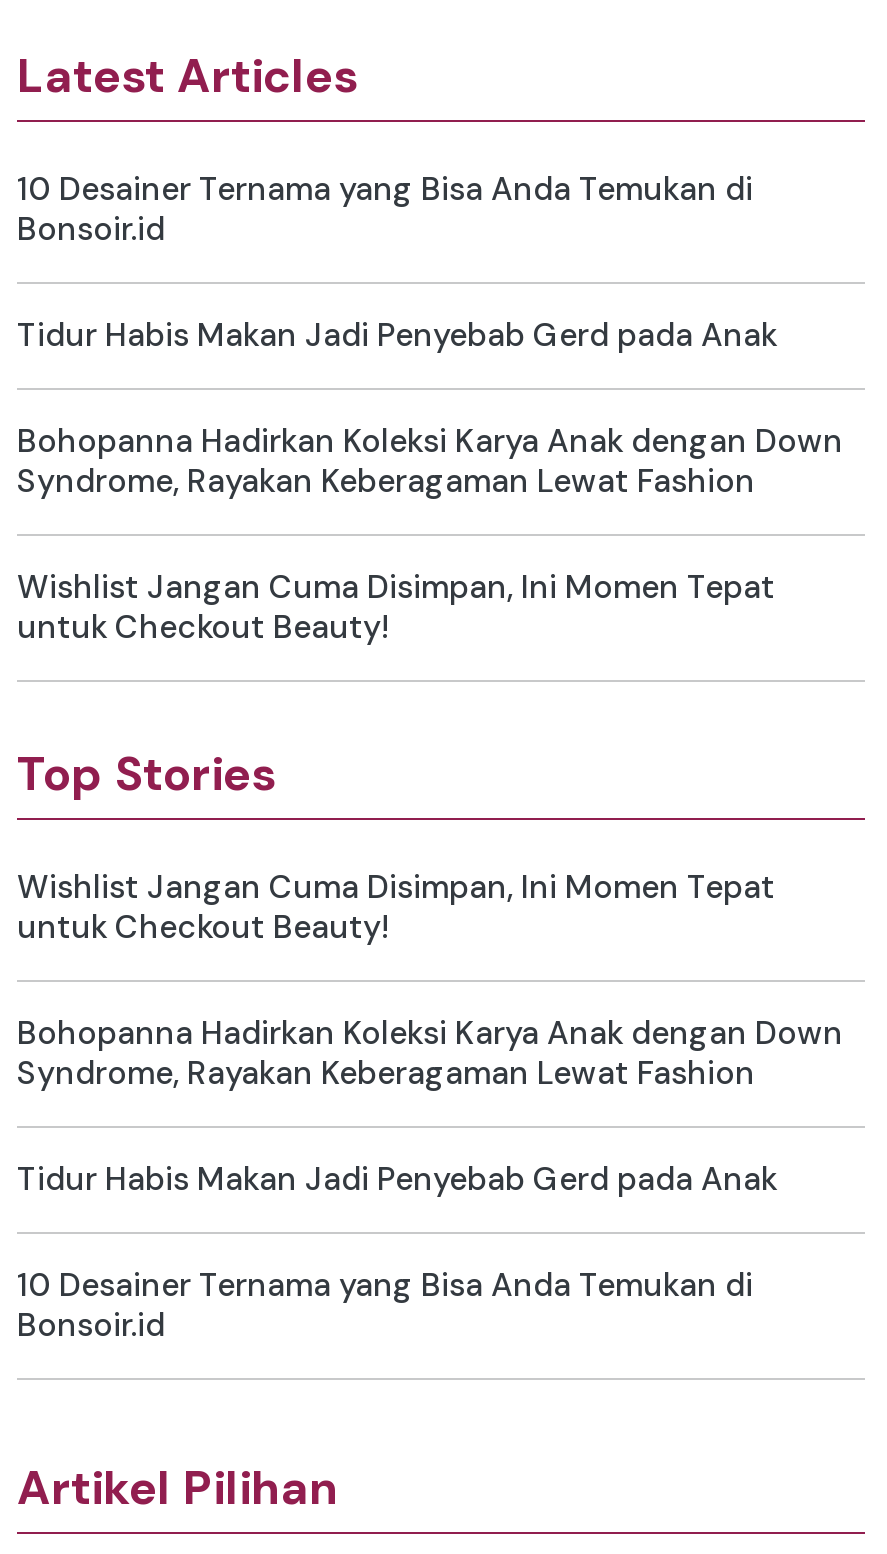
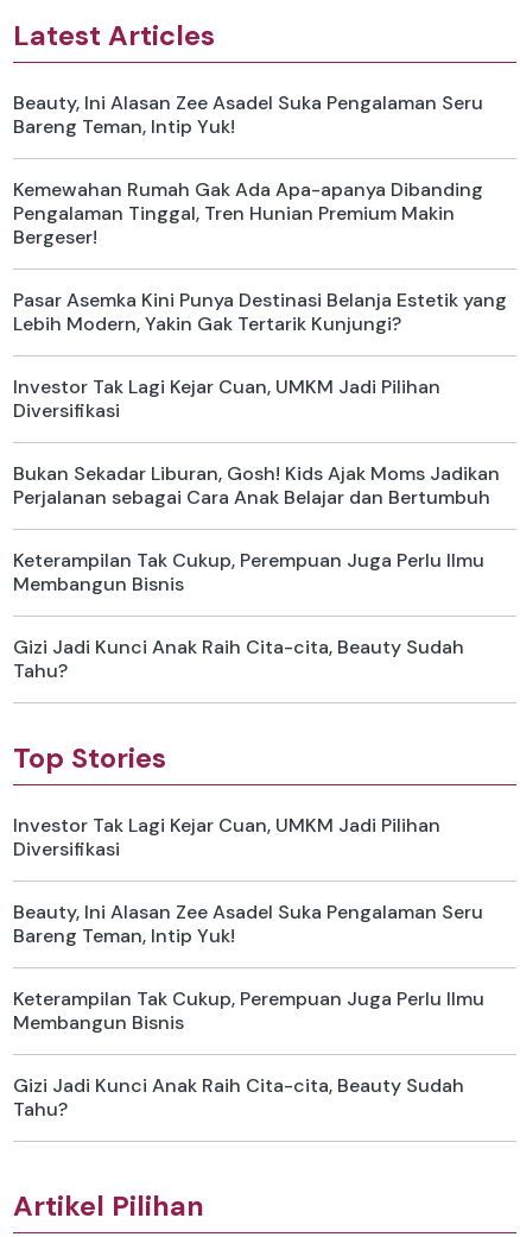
[17,167,843,647] 10 Desainer Ternama yang Bisa Anda Temukan di | Bonsoir.id | Tidur Habis Makan Jadi Penyebab Gerd pada Anak | Bohopanna Hadirkan Koleksi Karya Anak dengan Down | Syndrome, Rayakan Keberagaman Lewat Fashion | Wishlist Jangan Cuma Disimpan, Ini Momen Tepat | untuk Checkout Beauty! -> [13,90,507,683] Beauty, Ini Alasan Zee Asadel Suka Pengalaman Seru | Bareng Teman, Intip Yuk! | Kemewahan Rumah Gak Ada Apa-apanya Dibanding | Pengalaman Tinggal, Tren Hunian Premium Makin | Bergeser! | Pasar Asemka Kini Punya Destinasi Belanja Estetik yang | Lebih Modern, Yakin Gak Tertarik Kunjungi? | Investor Tak Lagi Kejar Cuan, UMKM Jadi Pilihan | Diversifikasi | Bukan Sekadar Liburan, Gosh! Kids Ajak Moms Jadikan | Perjalanan sebagai Cara Anak Belajar dan Bertumbuh | Keterampilan Tak Cukup, Perempuan Juga Perlu Ilmu | Membangun Bisnis | Gizi Jadi Kunci Anak Raih Cita-cita, Beauty Sudah | Tahu?
[17,865,775,947] Wishlist Jangan Cuma Disimpan, Ini Momen Tepat | untuk Checkout Beauty! -> [13,812,440,861] Investor Tak Lagi Kejar Cuan, UMKM Jadi Pilihan | Diversifikasi
[17,1011,843,1093] Bohopanna Hadirkan Koleksi Karya Anak dengan Down | Syndrome, Rayakan Keberagaman Lewat Fashion -> [13,899,483,948] Beauty, Ini Alasan Zee Asadel Suka Pengalaman Seru | Bareng Teman, Intip Yuk!
[17,1157,777,1199] Tidur Habis Makan Jadi Penyebab Gerd pada Anak -> [13,986,484,1034] Keterampilan Tak Cukup, Perempuan Juga Perlu Ilmu | Membangun Bisnis
[17,1263,753,1345] 10 Desainer Ternama yang Bisa Anda Temukan di | Bonsoir.id -> [13,1072,464,1121] Gizi Jadi Kunci Anak Raih Cita-cita, Beauty Sudah | Tahu?

